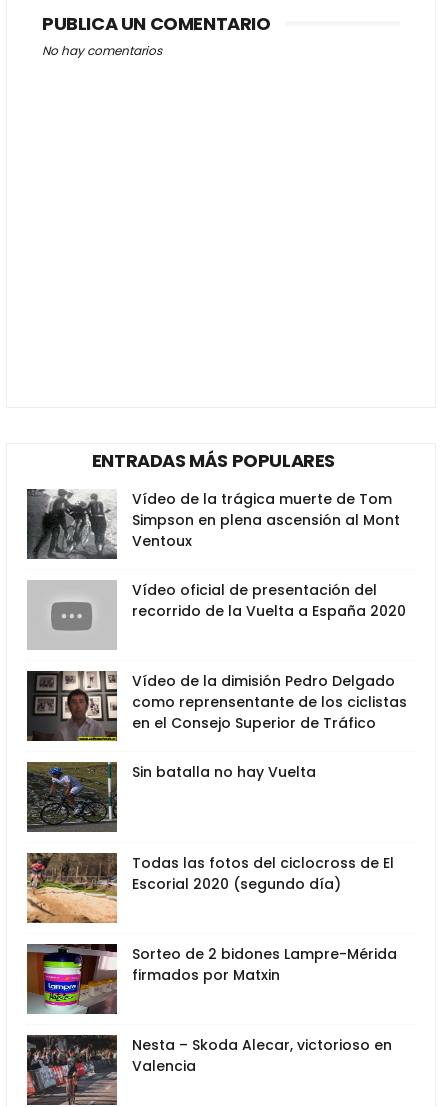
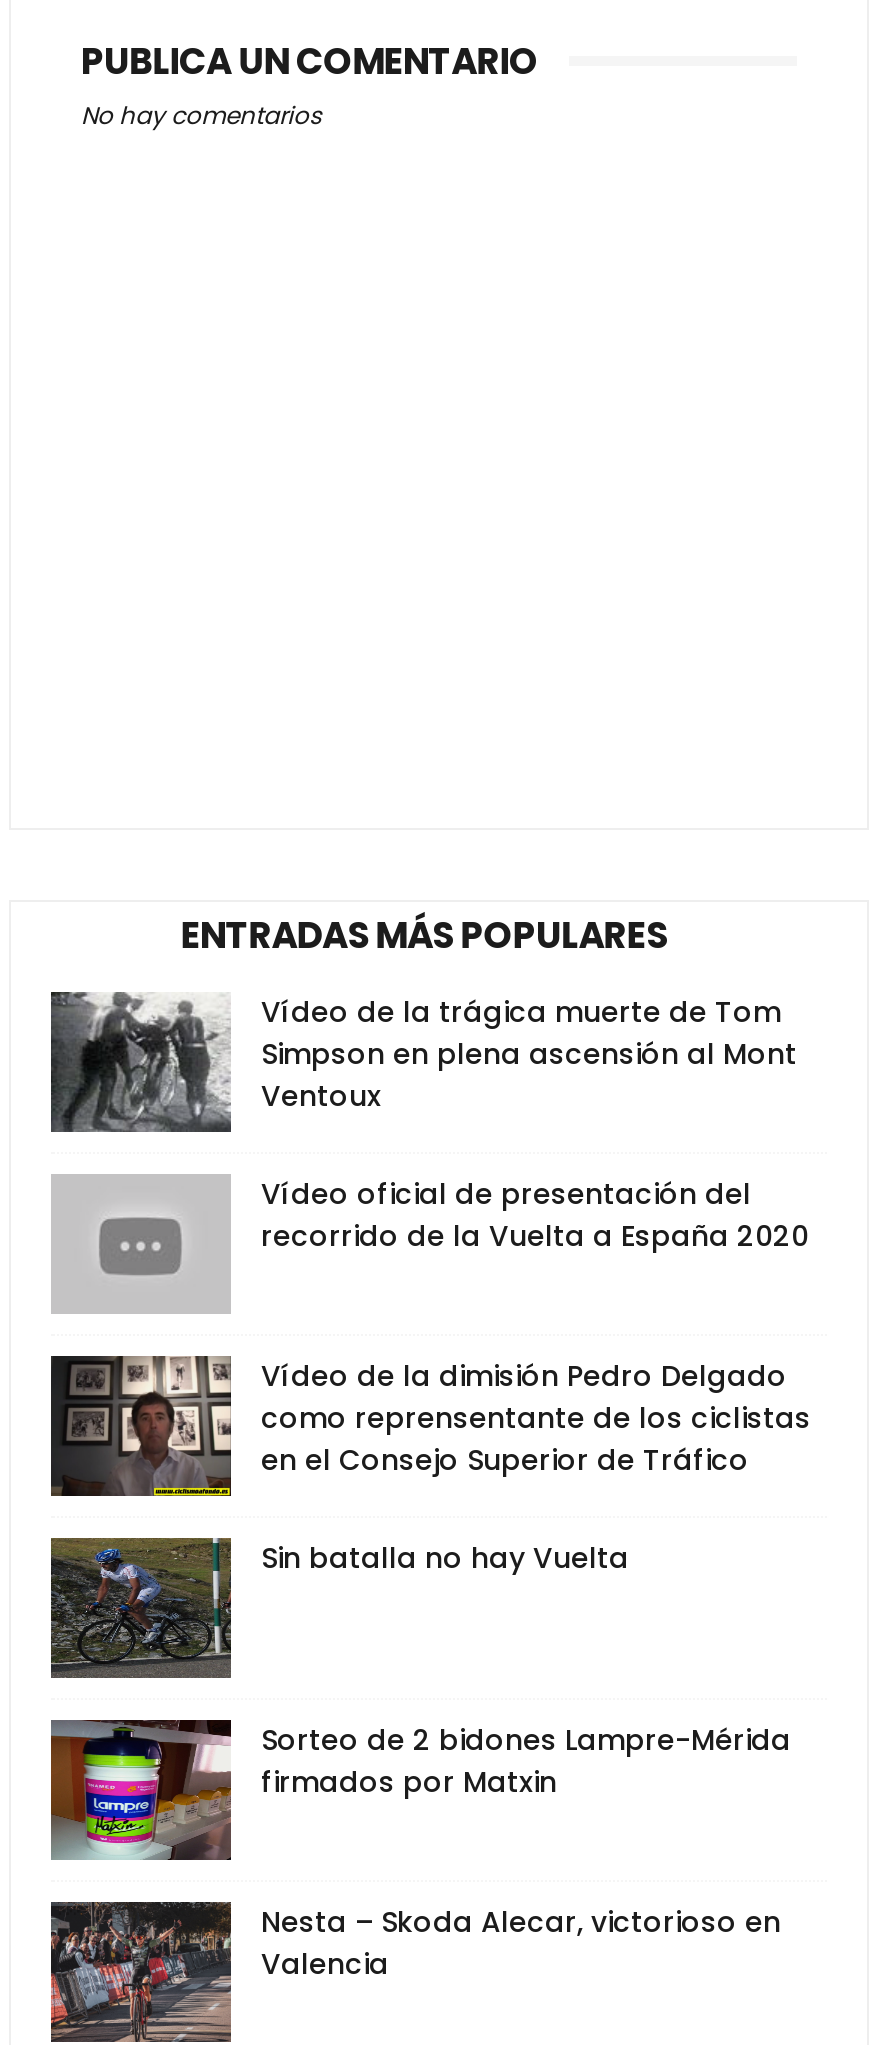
[26,853,394,924] [image] | Todas las fotos del ciclocross de El | Escorial 2020 (segundo día) -> none

